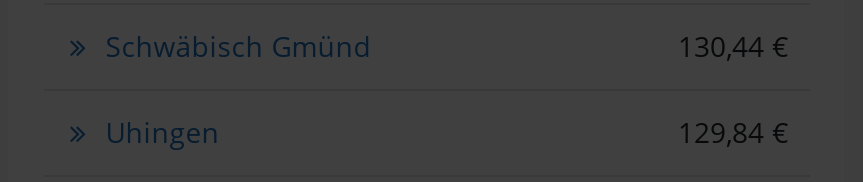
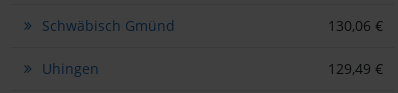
[678,28,788,66] 130,44 € -> [328,16,383,35] 130,06 €
[678,114,788,152] 129,84 € -> [328,59,383,78] 129,49 €

